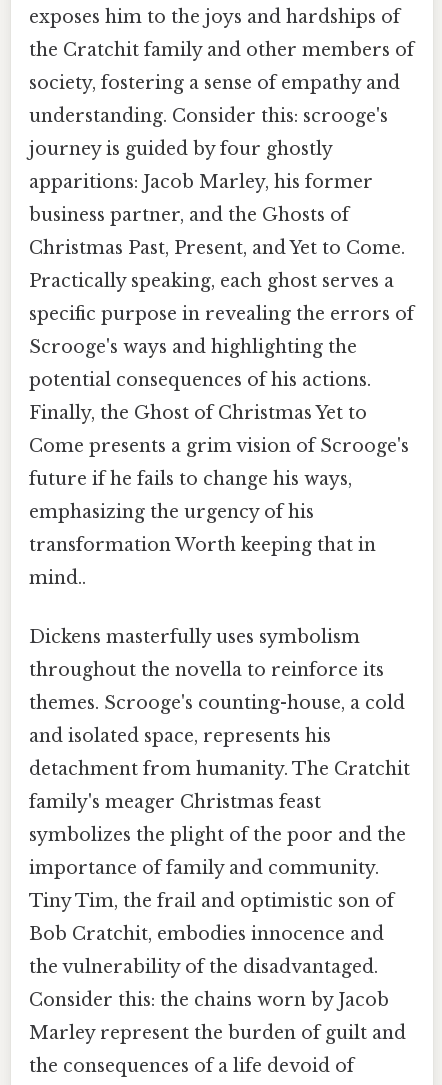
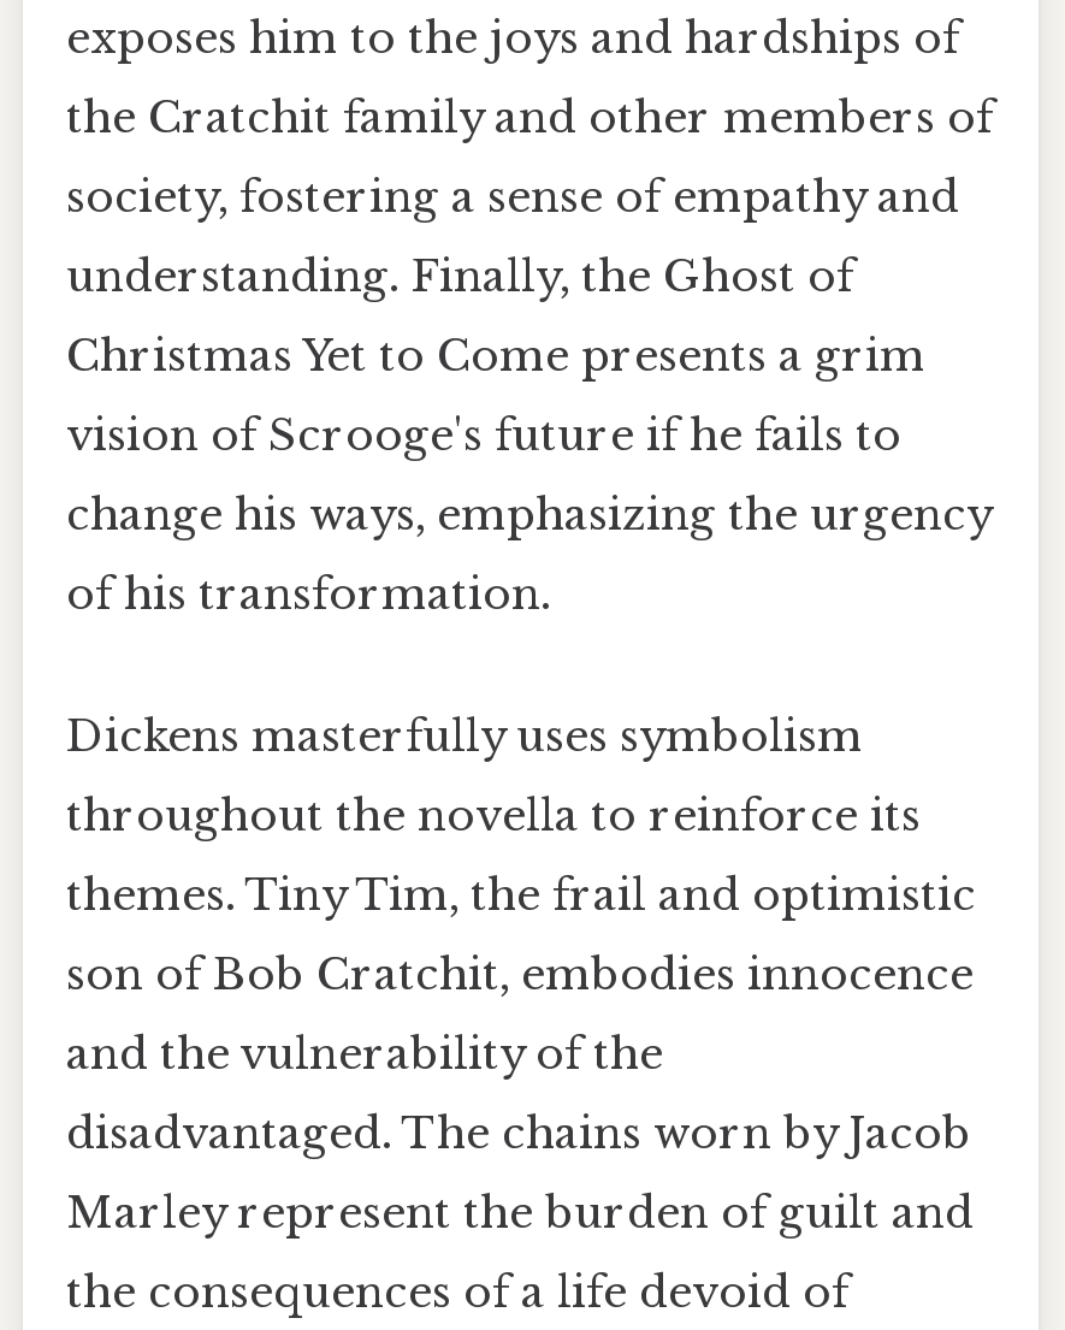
[29,105,414,589] understanding. Consider this: scrooge's | journey is guided by four ghostly | apparitions: Jacob Marley, his former | business partner, and the Ghosts of | Christmas Past, Present, and Yet to Come. | Practically speaking, each ghost serves a | specific purpose in revealing the errors of | Scrooge's ways and highlighting the | potential consequences of his actions. | Finally, the Ghost of Christmas Yet to | Come presents a grim vision of Scrooge's | future if he fails to change his ways, | emphasizing the urgency of his | transformation Worth keeping that in | mind.. -> [66,250,990,621] understanding. Finally, the Ghost of | Christmas Yet to Come presents a grim | vision of Scrooge's future if he fails to | change his ways, emphasizing the urgency | of his transformation.
[29,692,410,1011] themes. Scrooge's counting-house, a cold | and isolated space, represents his | detachment from humanity. The Cratchit | family's meager Christmas feast | symbolizes the plight of the poor and the | importance of family and community. | Tiny Tim, the frail and optimistic son of | Bob Cratchit, embodies innocence and | the vulnerability of the disadvantaged. | Consider this: the chains worn by Jacob -> [66,869,976,1161] themes. Tiny Tim, the frail and optimistic | son of Bob Cratchit, embodies innocence | and the vulnerability of the | disadvantaged. The chains worn by Jacob

